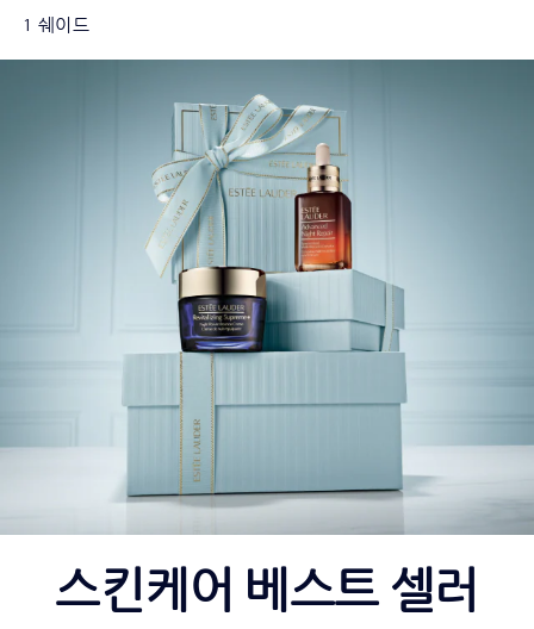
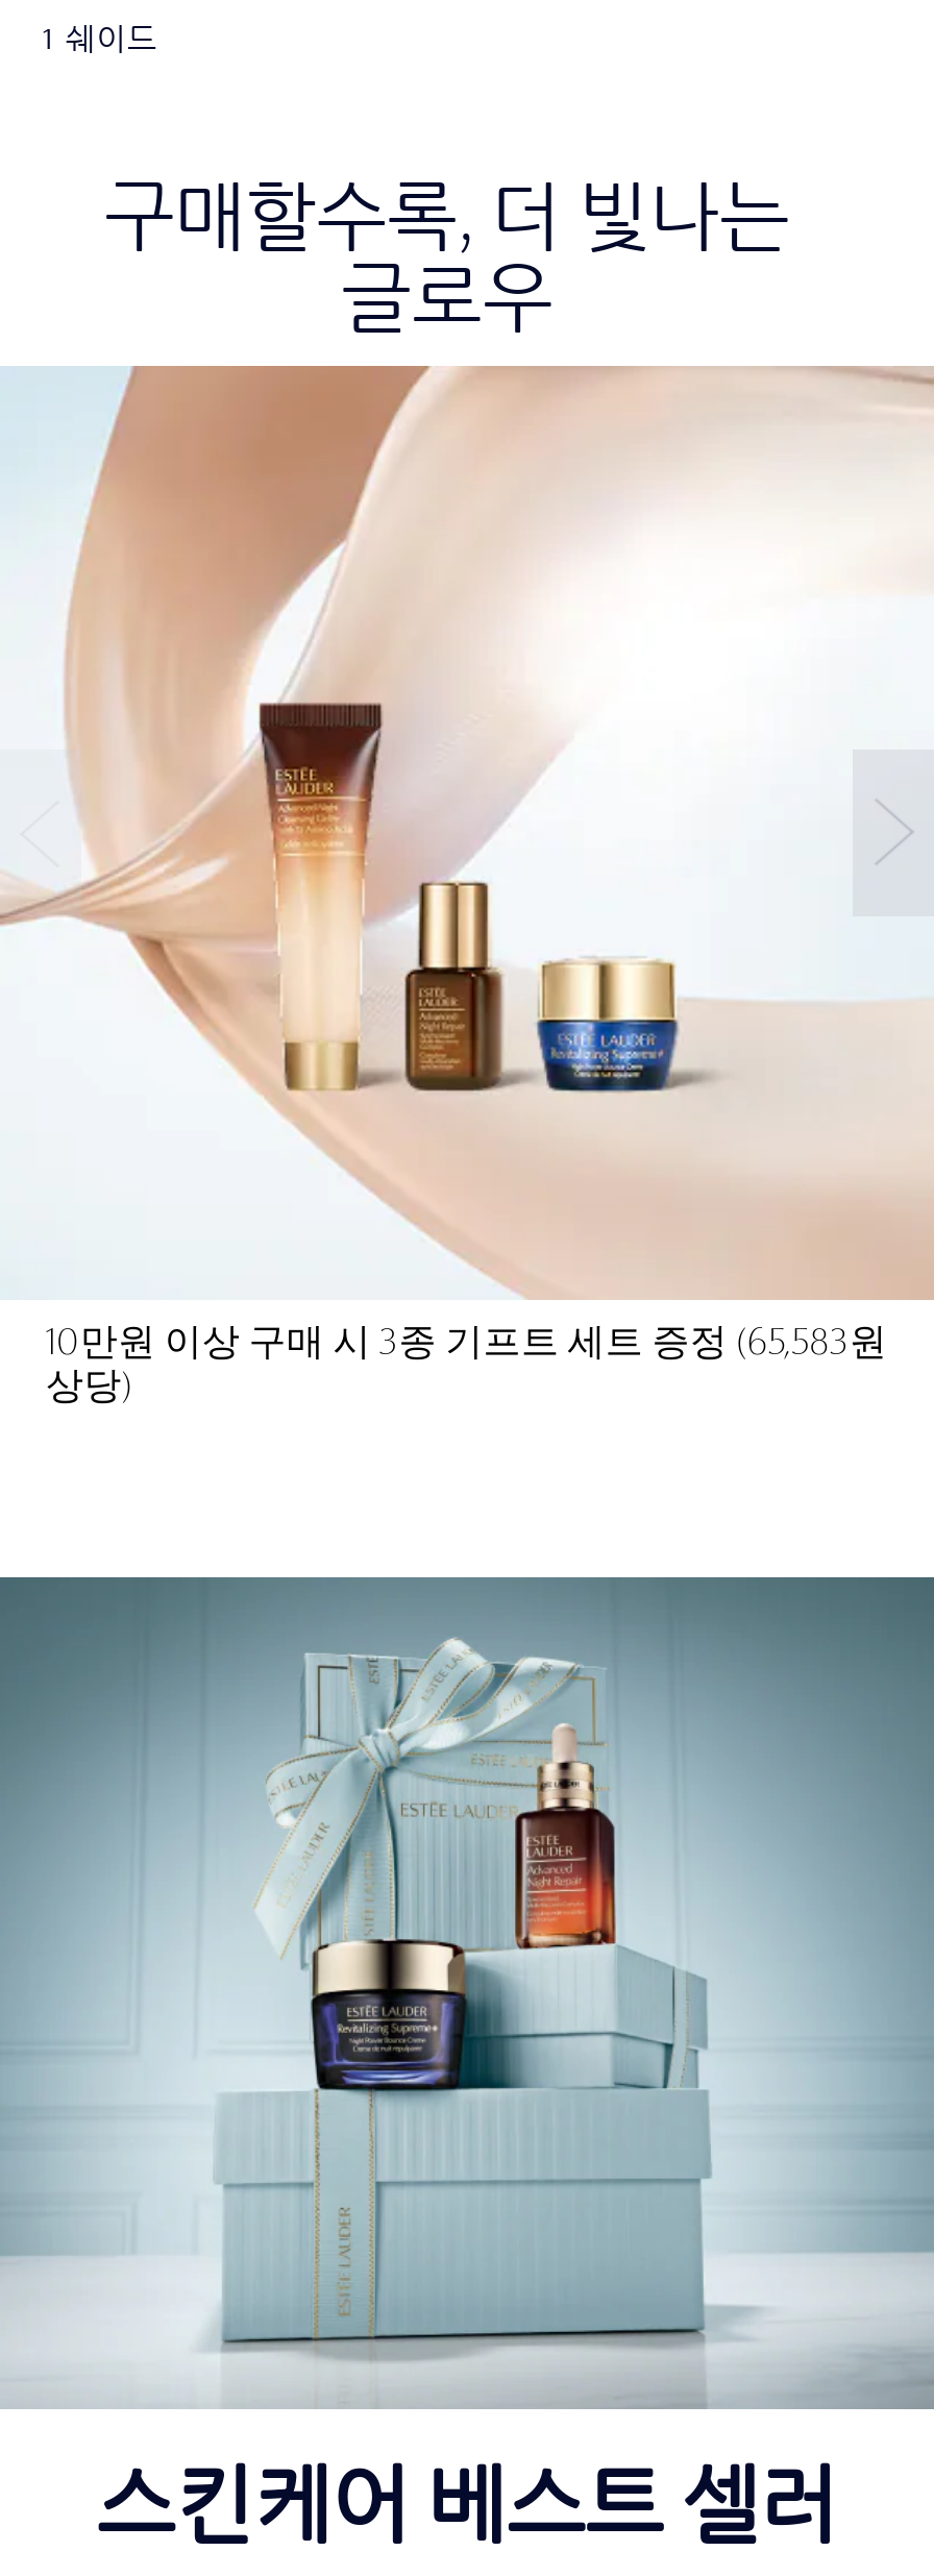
none -> [6,364,928,1408] [image] | 10만원 이상 구매 시 3종 기프트 세트 증정 (65,583원 | 상당)
none -> [104,165,790,340] 구매할수록, 더 빛나는 | 글로우

